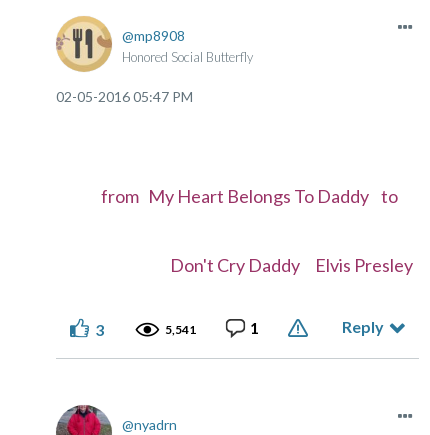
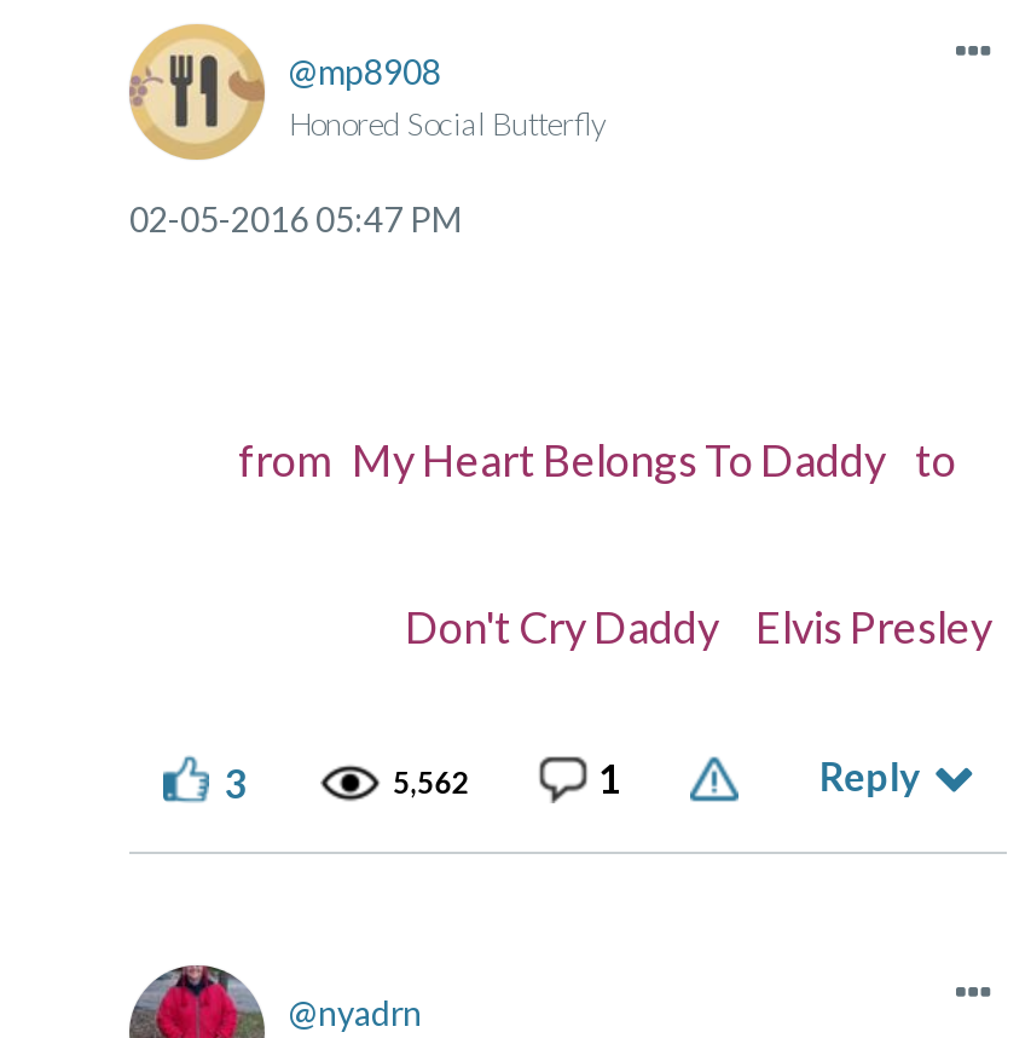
[165,322,196,337] 5,541 -> [393,764,468,800] 5,562

